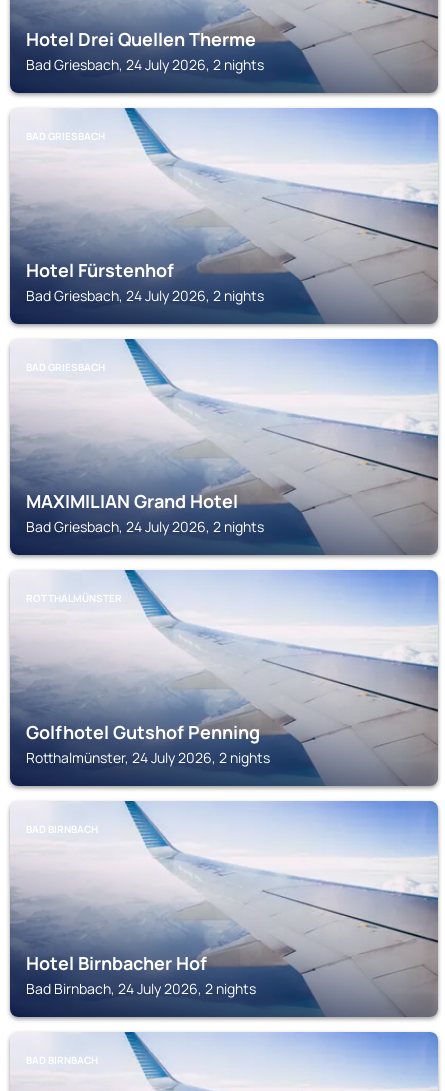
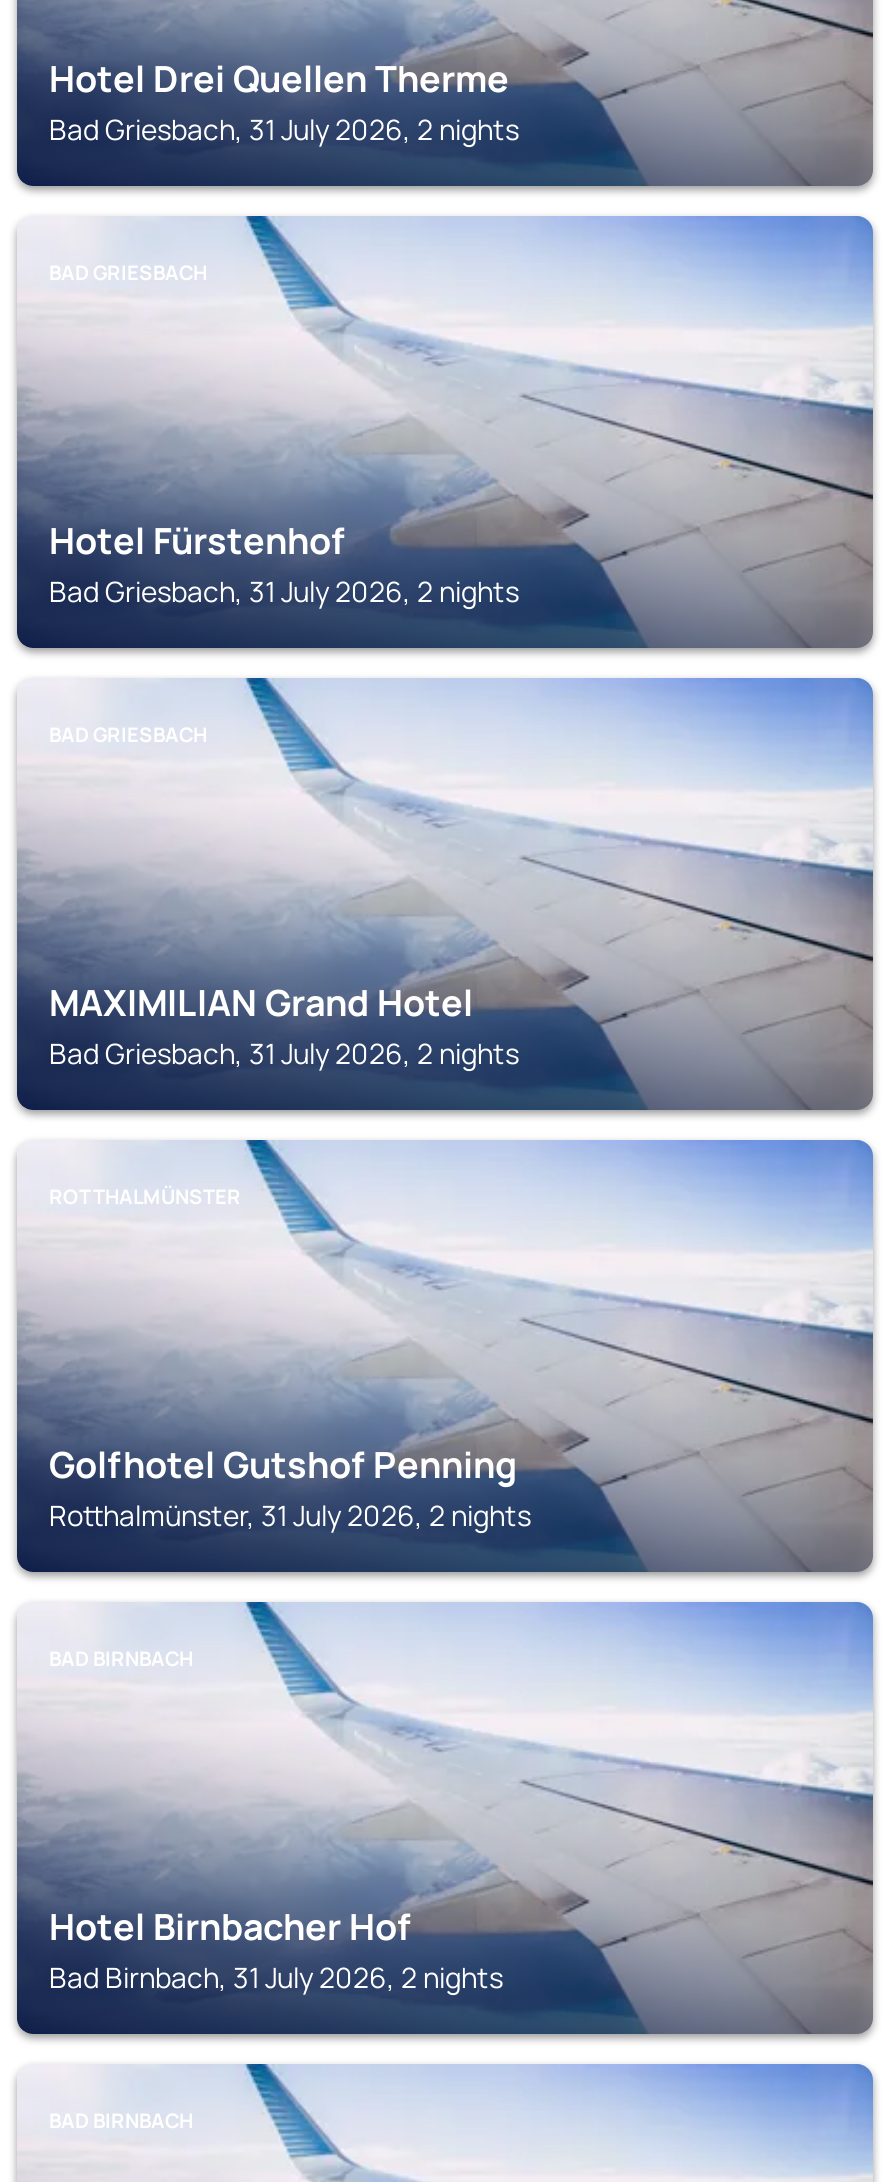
[26,55,264,74] Bad Griesbach, 24 July 2026, 2 nights -> [49,110,519,148] Bad Griesbach, 31 July 2026, 2 nights
[26,286,264,305] Bad Griesbach, 24 July 2026, 2 nights -> [49,572,519,610] Bad Griesbach, 31 July 2026, 2 nights
[26,517,264,536] Bad Griesbach, 24 July 2026, 2 nights -> [49,1034,519,1072] Bad Griesbach, 31 July 2026, 2 nights
[26,748,270,767] Rotthalmünster, 24 July 2026, 2 nights -> [49,1496,531,1534] Rotthalmünster, 31 July 2026, 2 nights
[26,979,256,998] Bad Birnbach, 24 July 2026, 2 nights -> [49,1958,503,1996] Bad Birnbach, 31 July 2026, 2 nights

